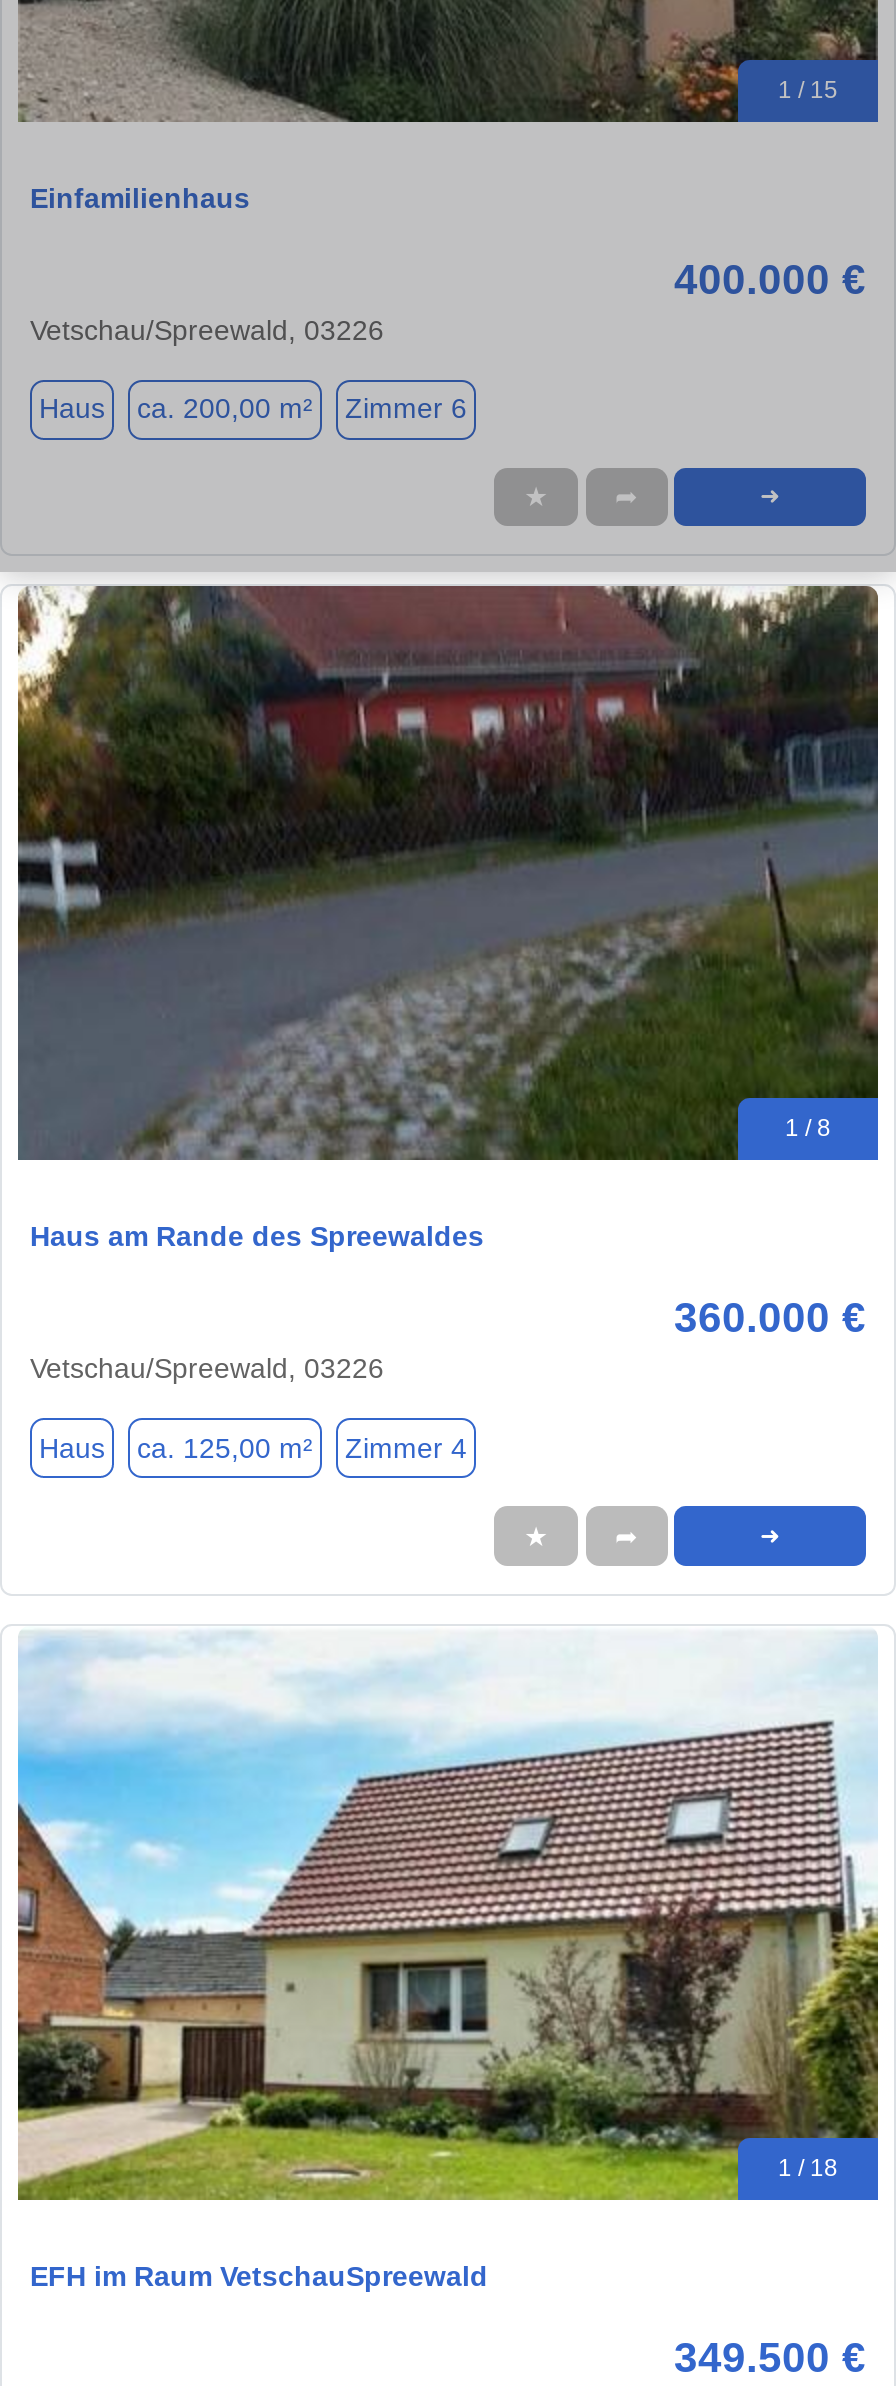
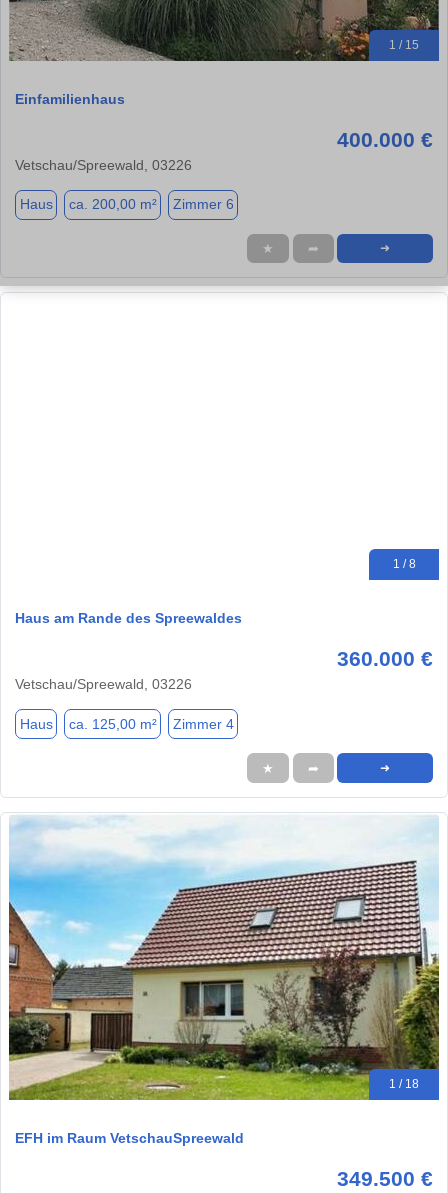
[16,584,880,1162] [image] -> none

